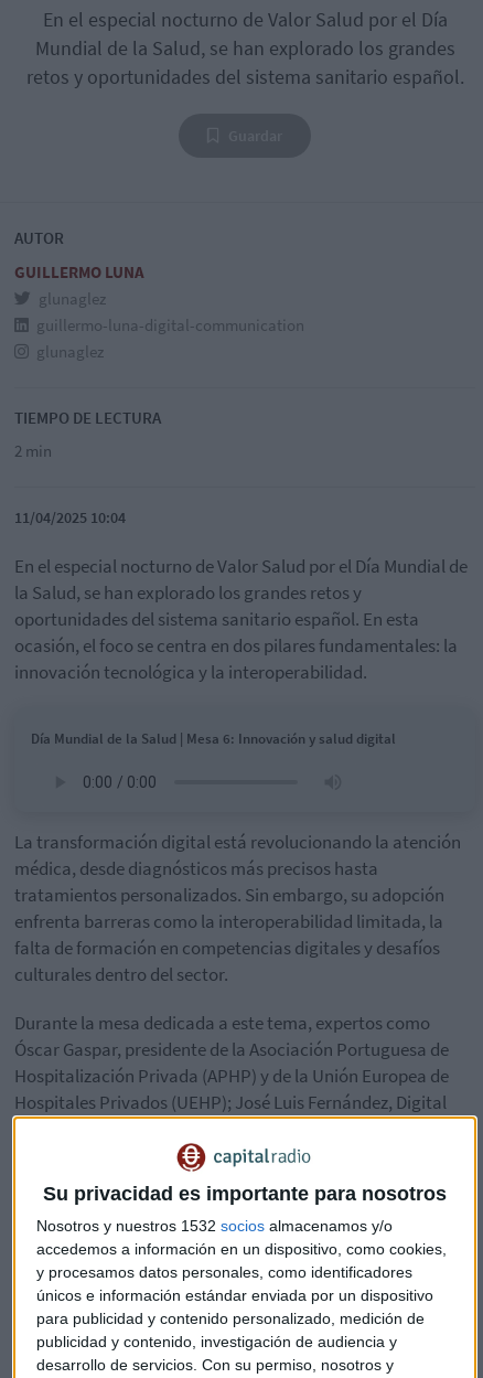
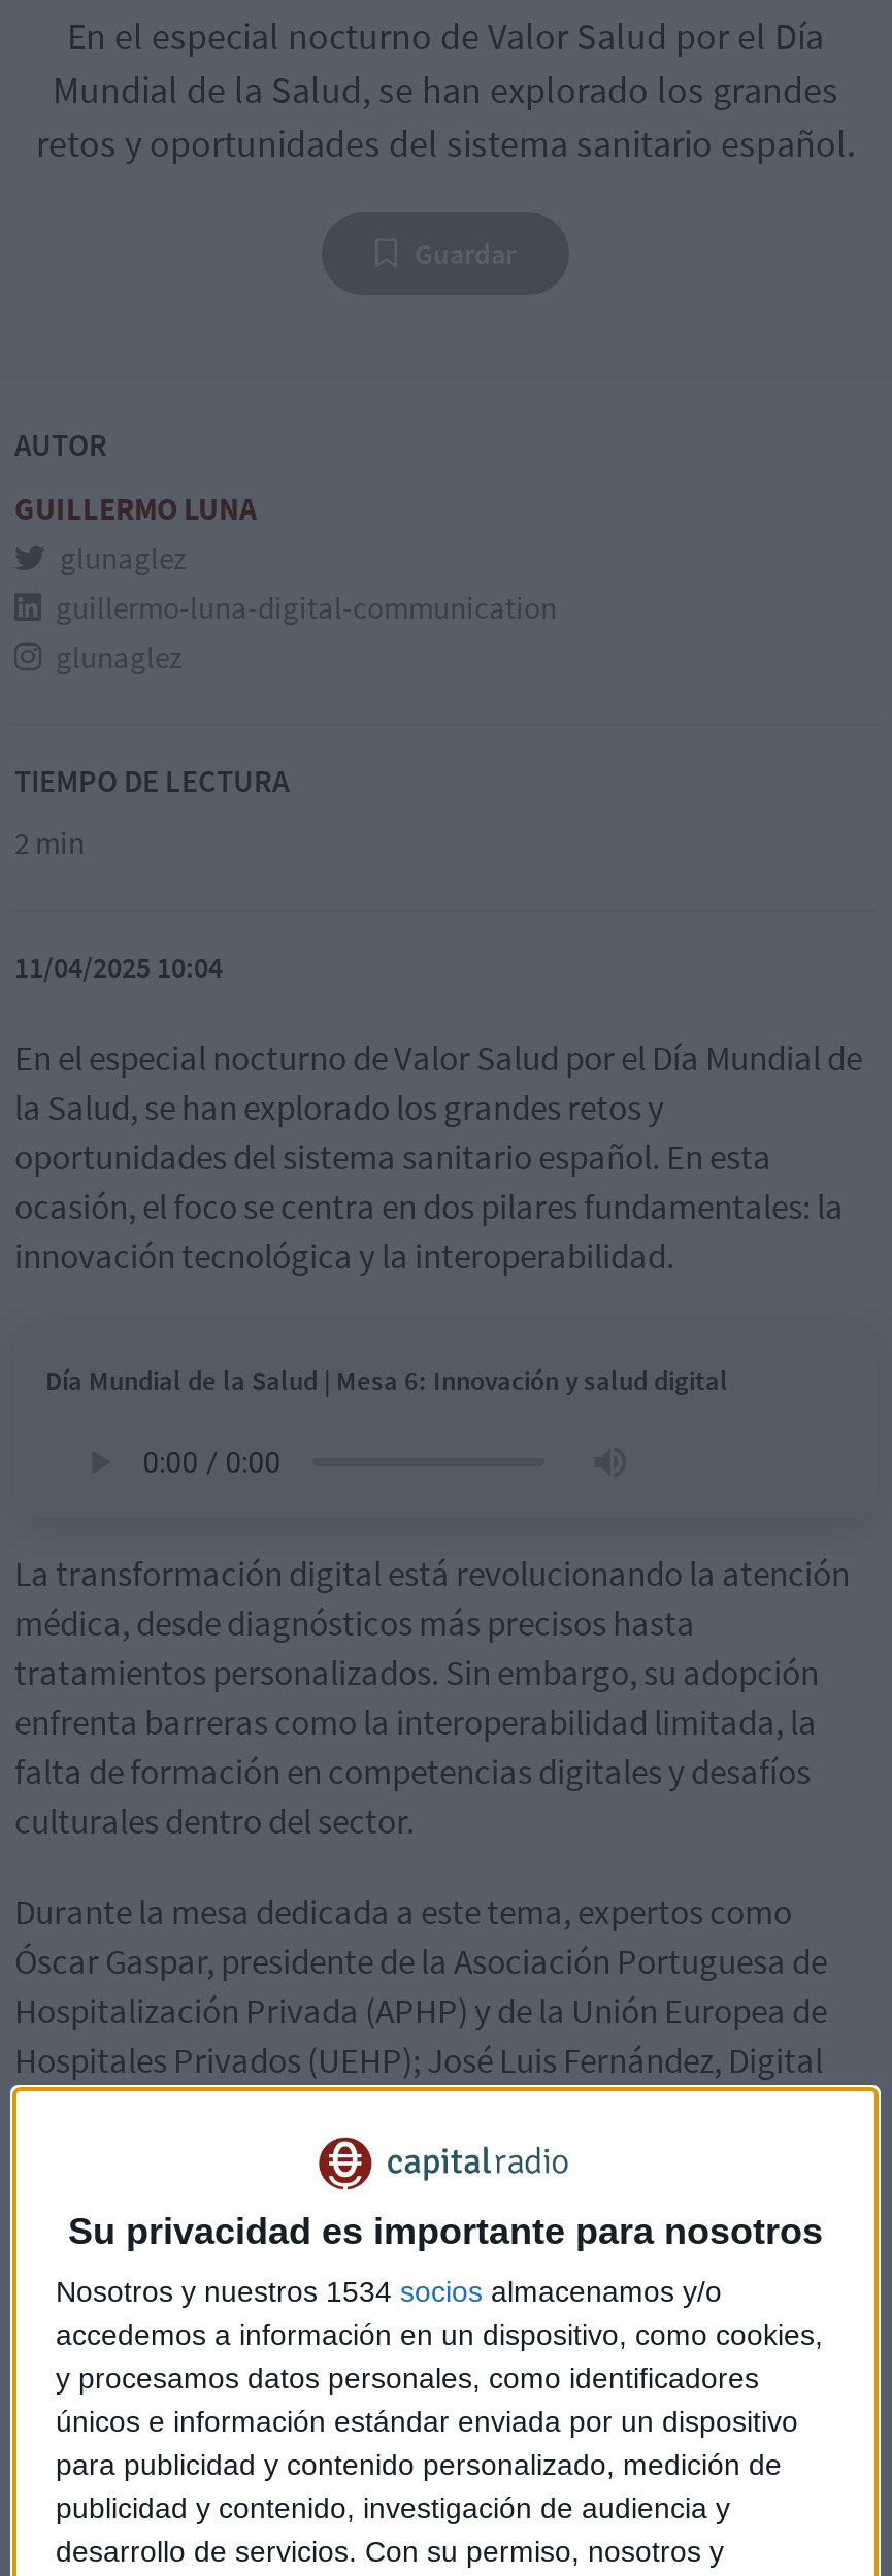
[36,1217,393,1235] Nosotros y nuestros 1532 socios almacenamos y/o -> [56,2275,722,2308] Nosotros y nuestros 1534 socios almacenamos y/o

